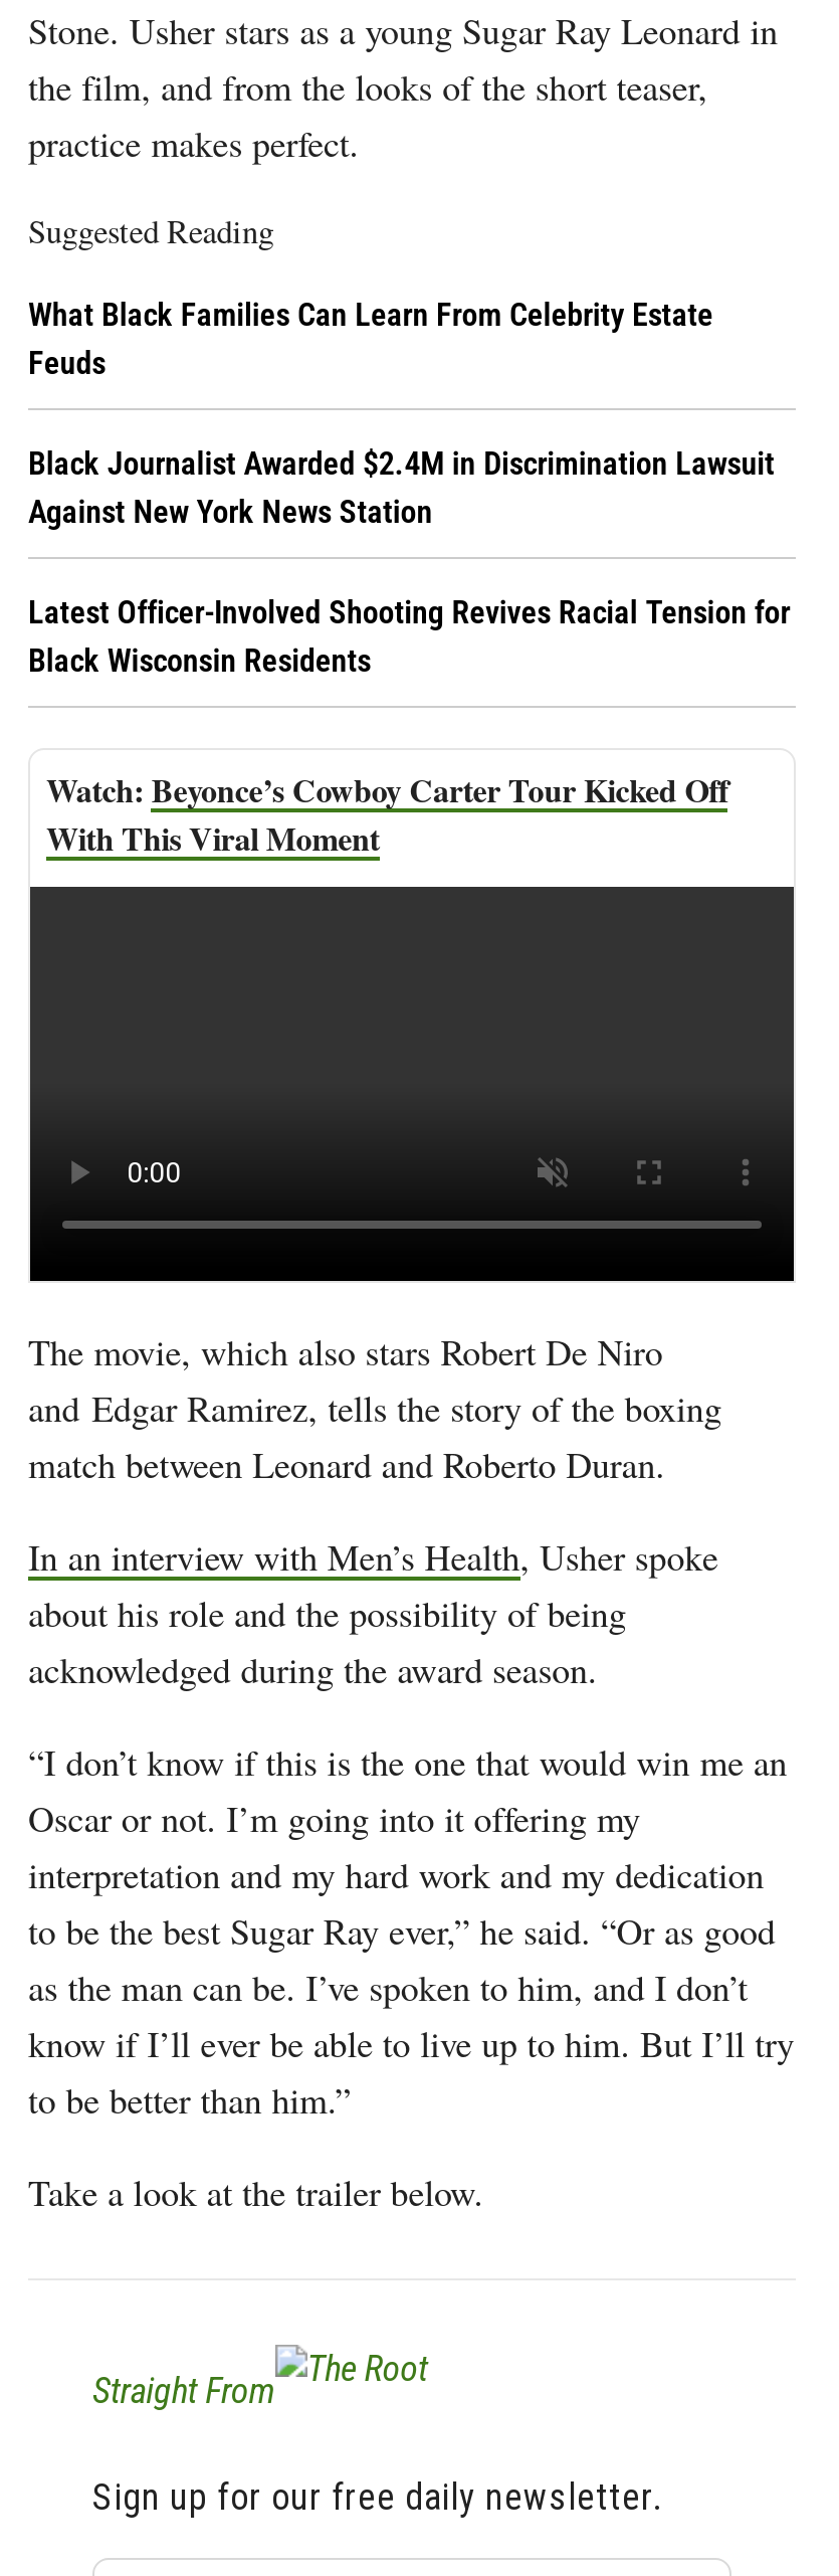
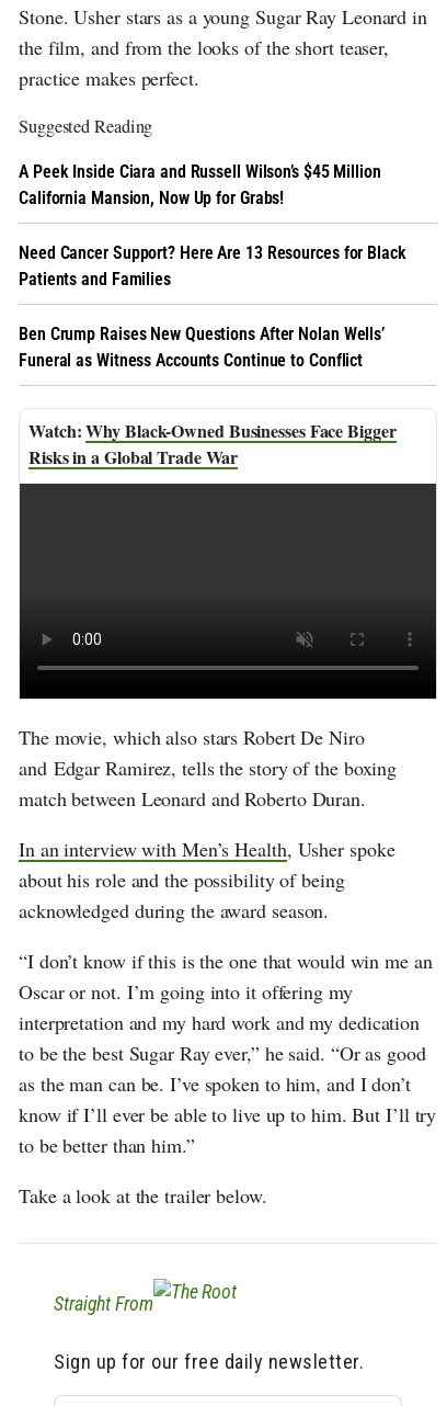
[28,296,713,382] What Black Families Can Learn From Celebrity Estate | Feuds -> [19,161,381,209] A Peek Inside Ciara and Russell Wilson’s $45 Million | California Mansion, Now Up for Grabs!
[28,445,774,531] Black Journalist Awarded $2.4M in Discrimination Lawsuit | Against New York News Station -> [19,243,406,290] Need Cancer Support? Here Are 13 Resources for Black | Patients and Families
[28,594,790,680] Latest Officer-Involved Shooting Revives Racial Tension for | Black Wisconsin Residents -> [19,324,385,371] Ben Crump Raises New Questions After Nolan Wells’ | Funeral as Witness Accounts Continue to Conflict
[46,767,728,861] Beyonce’s Cowboy Carter Tour Kicked Off | With This Viral Moment -> [28,418,396,470] Why Black-Owned Businesses Face Bigger | Risks in a Global Trade War

